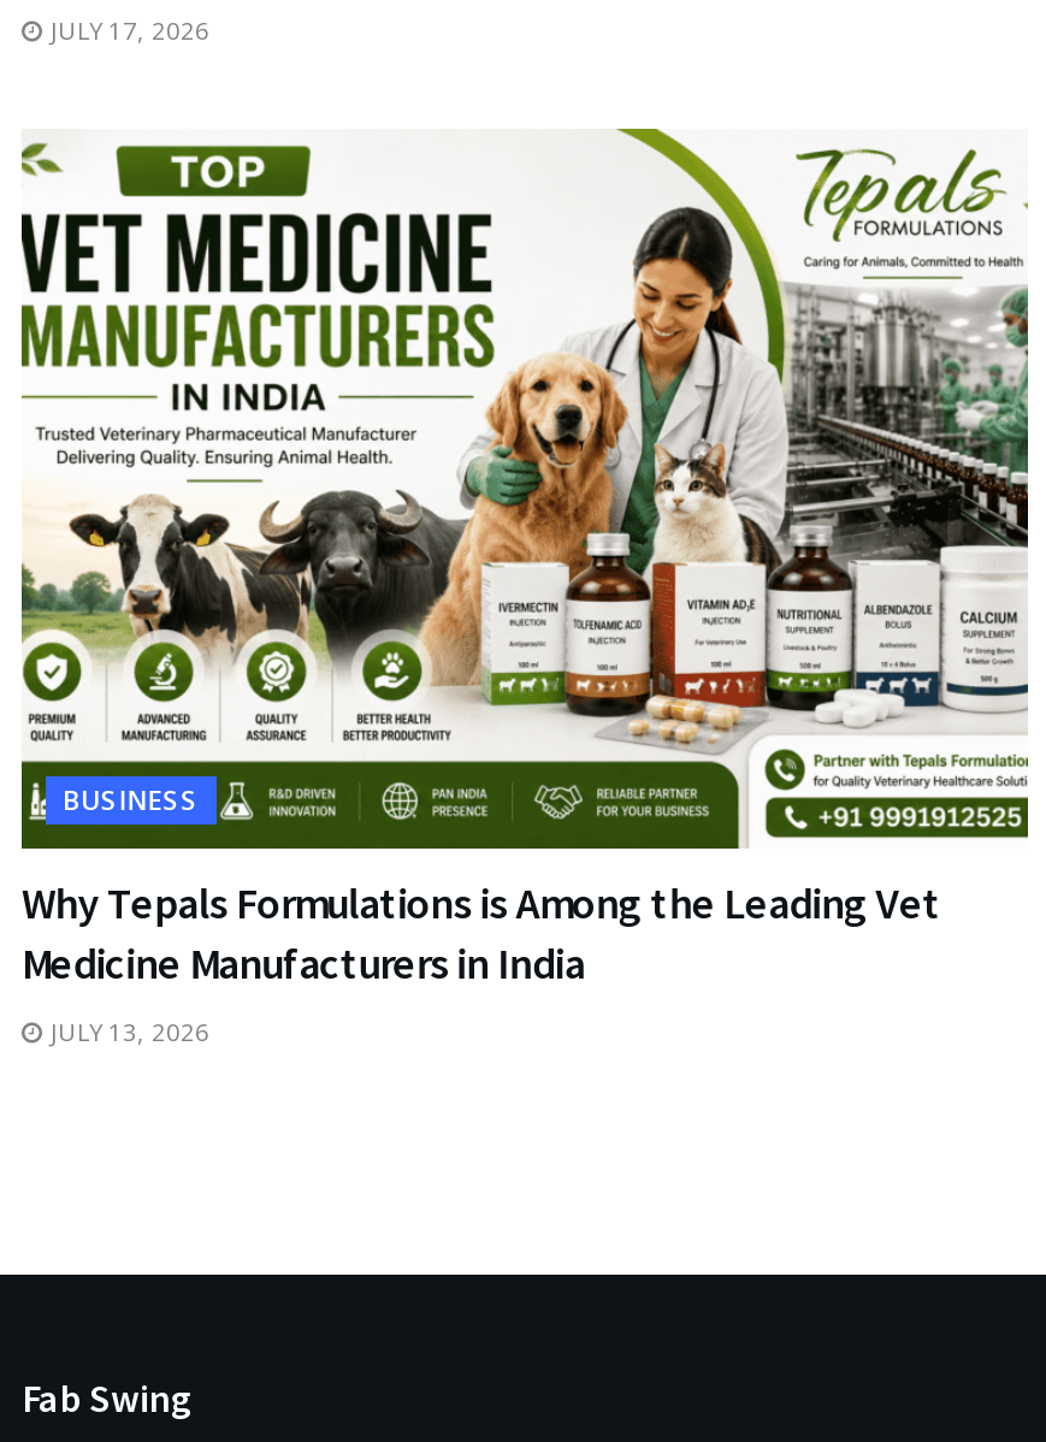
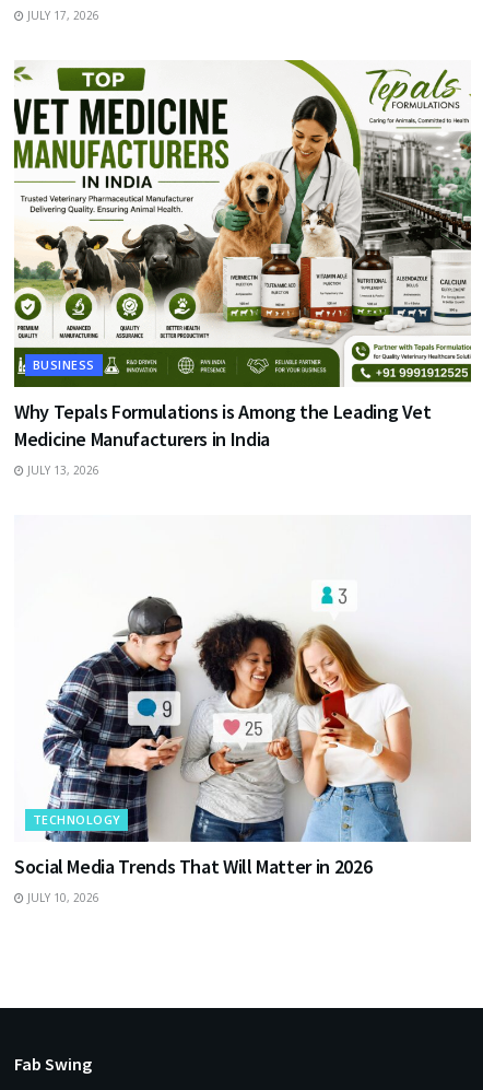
none -> [14,581,471,905] [image] | TECHNOLOGY | Social Media Trends That Will Matter in 2026 | JULY 10, 2026

